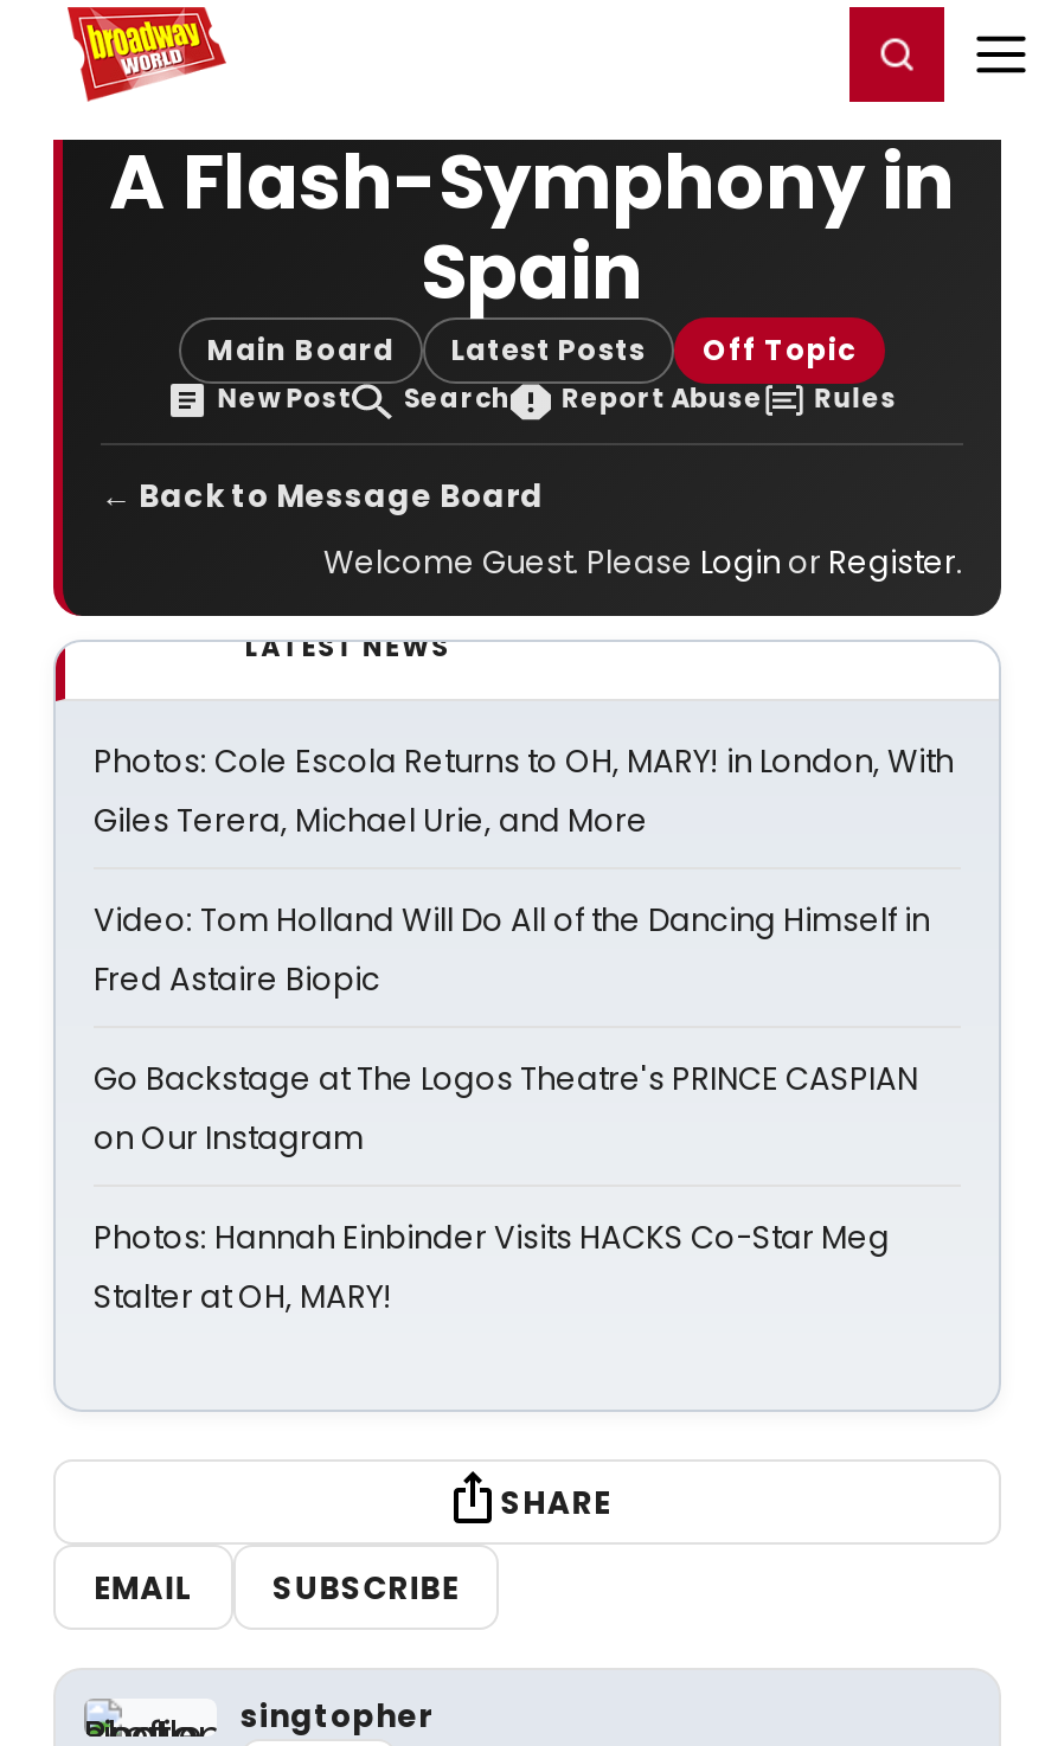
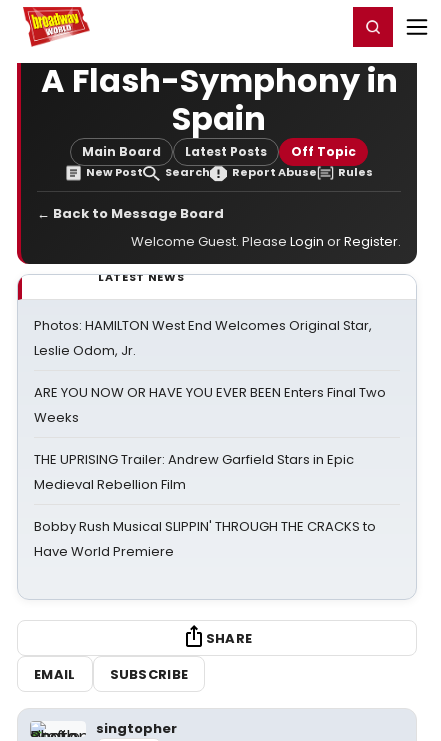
[94,739,954,843] Photos: Cole Escola Returns to OH, MARY! in London, With | Giles Terera, Michael Urie, and More -> [34,316,372,360] Photos: HAMILTON West End Welcomes Original Star, | Leslie Odom, Jr.
[94,898,930,1002] Video: Tom Holland Will Do All of the Dancing Himself in | Fred Astaire Biopic -> [34,383,386,427] ARE YOU NOW OR HAVE YOU EVER BEEN Enters Final Two | Weeks
[94,1057,918,1161] Go Backstage at The Logos Theatre's PRINCE CASPIAN | on Our Instagram -> [34,450,354,494] THE UPRISING Trailer: Andrew Garfield Stars in Epic | Medieval Rebellion Film
[94,1215,890,1320] Photos: Hannah Einbinder Visits HACKS Co-Star Meg | Stalter at OH, MARY! -> [34,517,376,561] Bobby Rush Musical SLIPPIN' THROUGH THE CRACKS to | Have World Premiere

